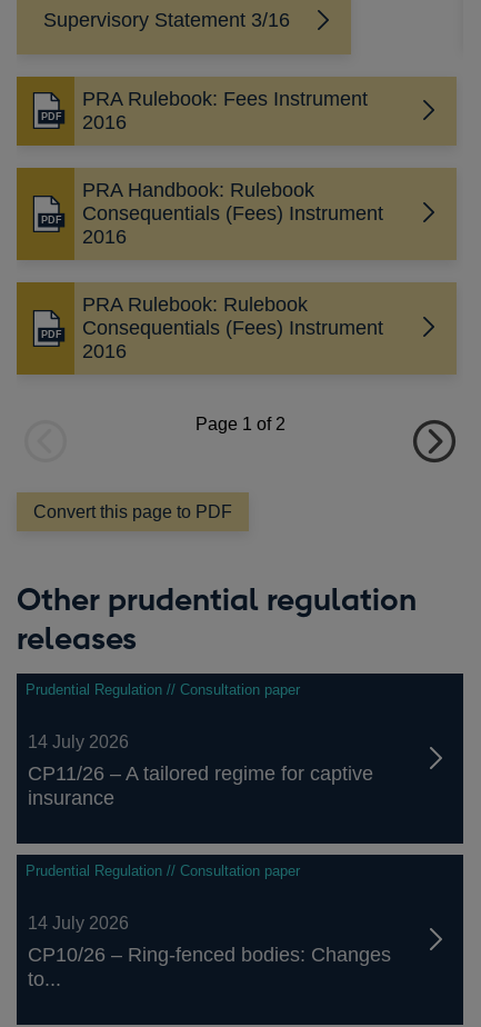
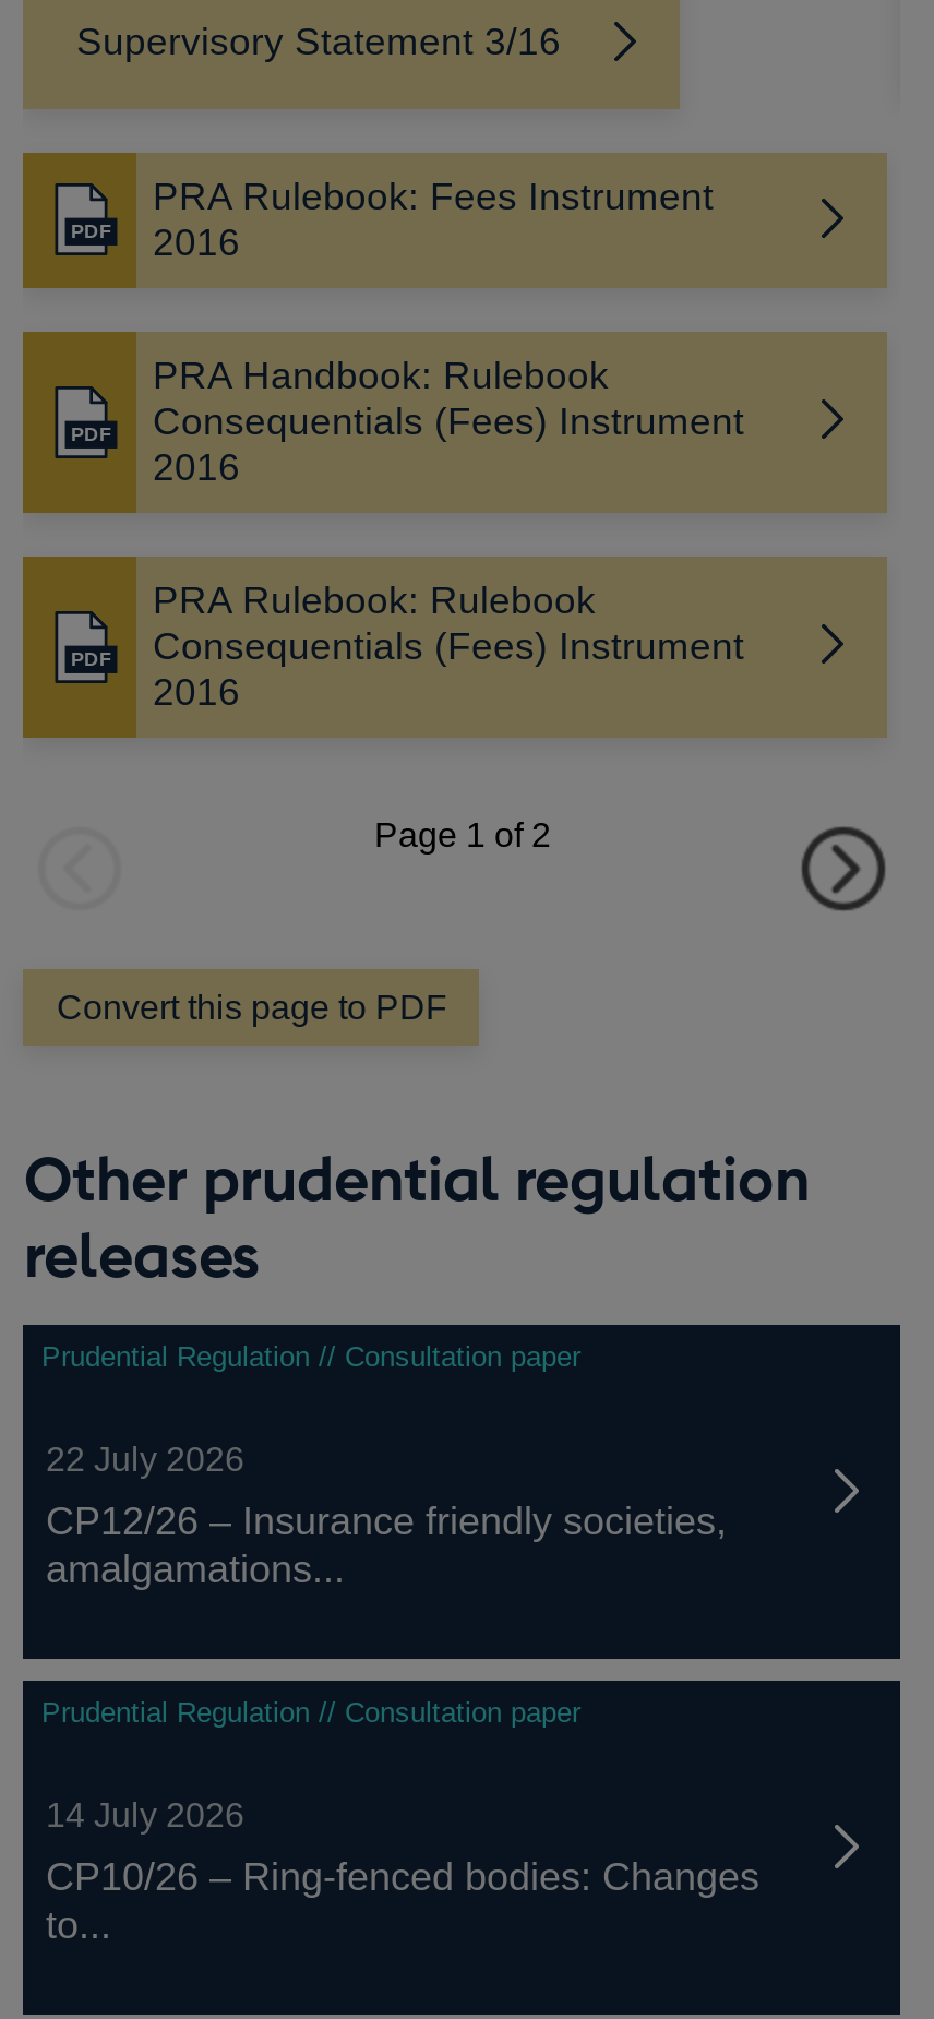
[28,732,129,751] 14 July 2026 -> [46,1440,244,1477] 22 July 2026
[28,762,374,809] CP11/26 – A tailored regime for captive | insurance -> [46,1499,726,1591] CP12/26 – Insurance friendly societies, | amalgamations...

